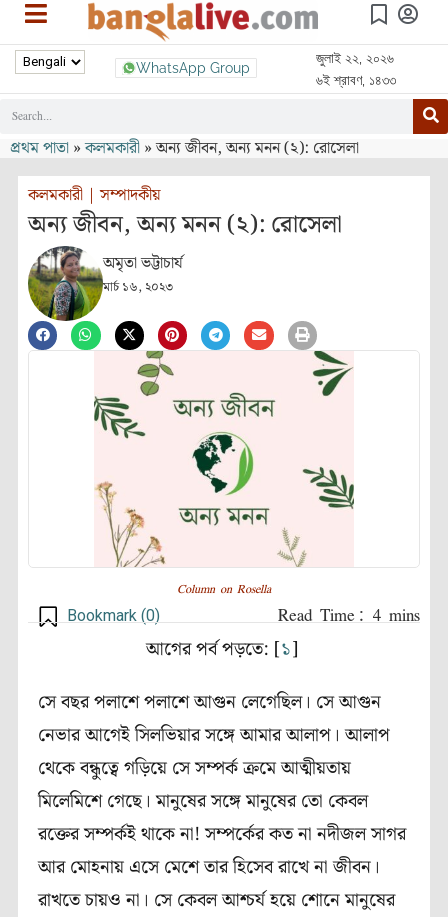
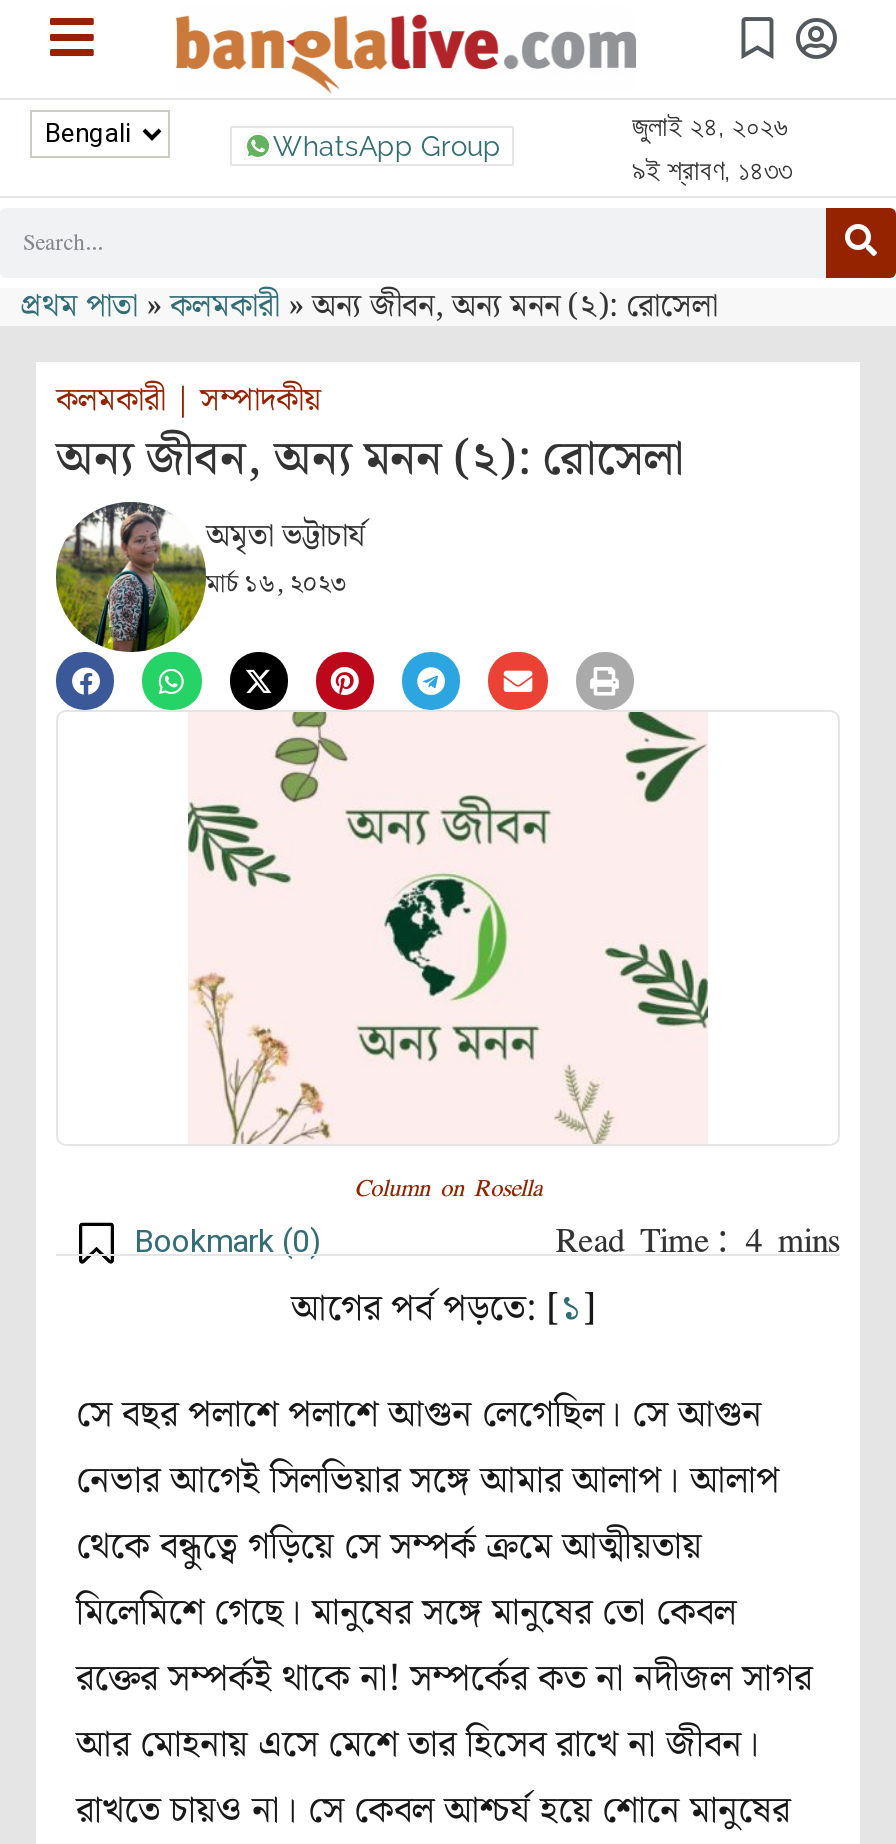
[316,50,394,66] জুলাই ২২, ২০২৬ -> [632,110,788,142] জুলাই ২৪, ২০২৬
[316,72,396,88] ৬ই শ্রাবণ, ১৪৩৩ -> [632,154,792,186] ৯ই শ্রাবণ, ১৪৩৩

